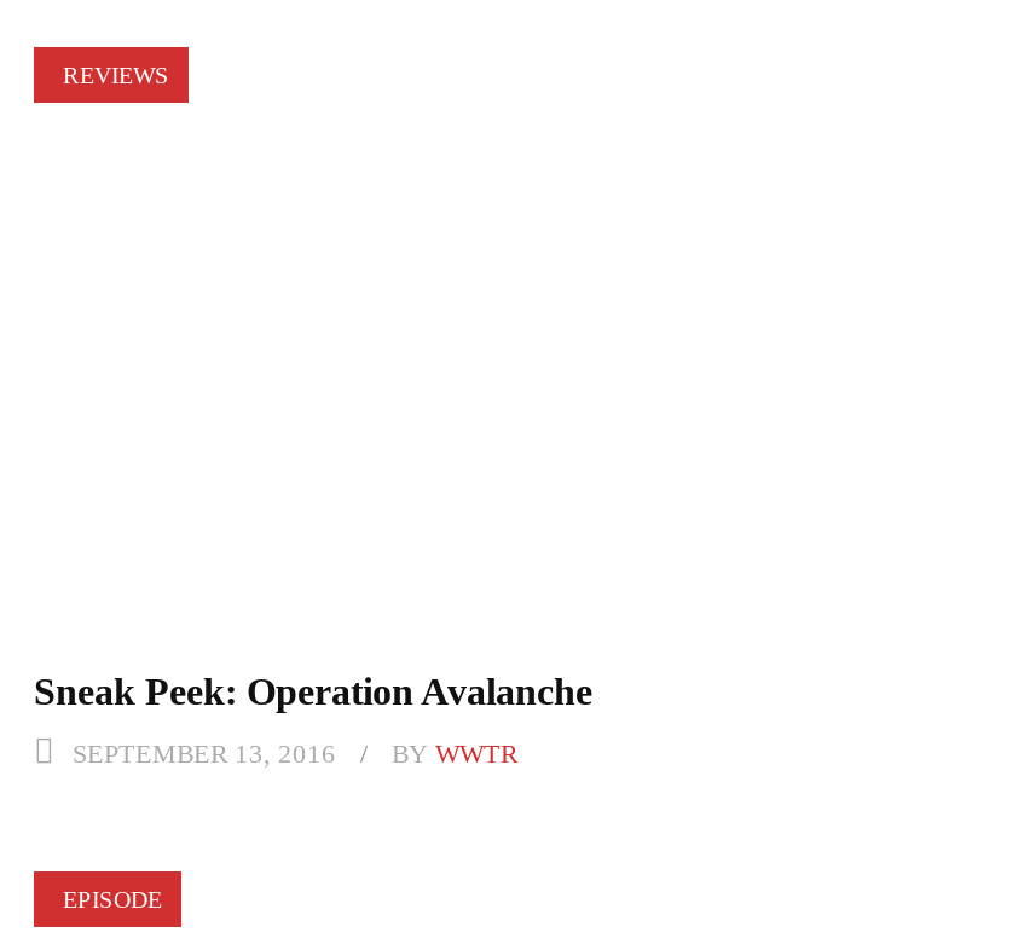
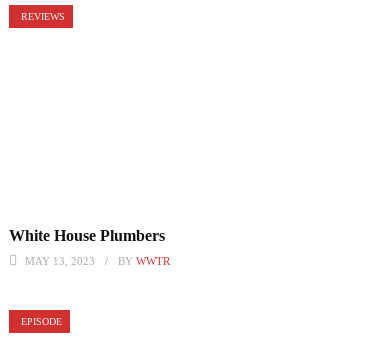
[34,671,592,712] Sneak Peek: Operation Avalanche -> [9,227,165,244] White House Plumbers
[73,738,517,767] SEPTEMBER 13, 2016 BY WWTR -> [25,255,170,267] MAY 13, 2023 BY WWTR

